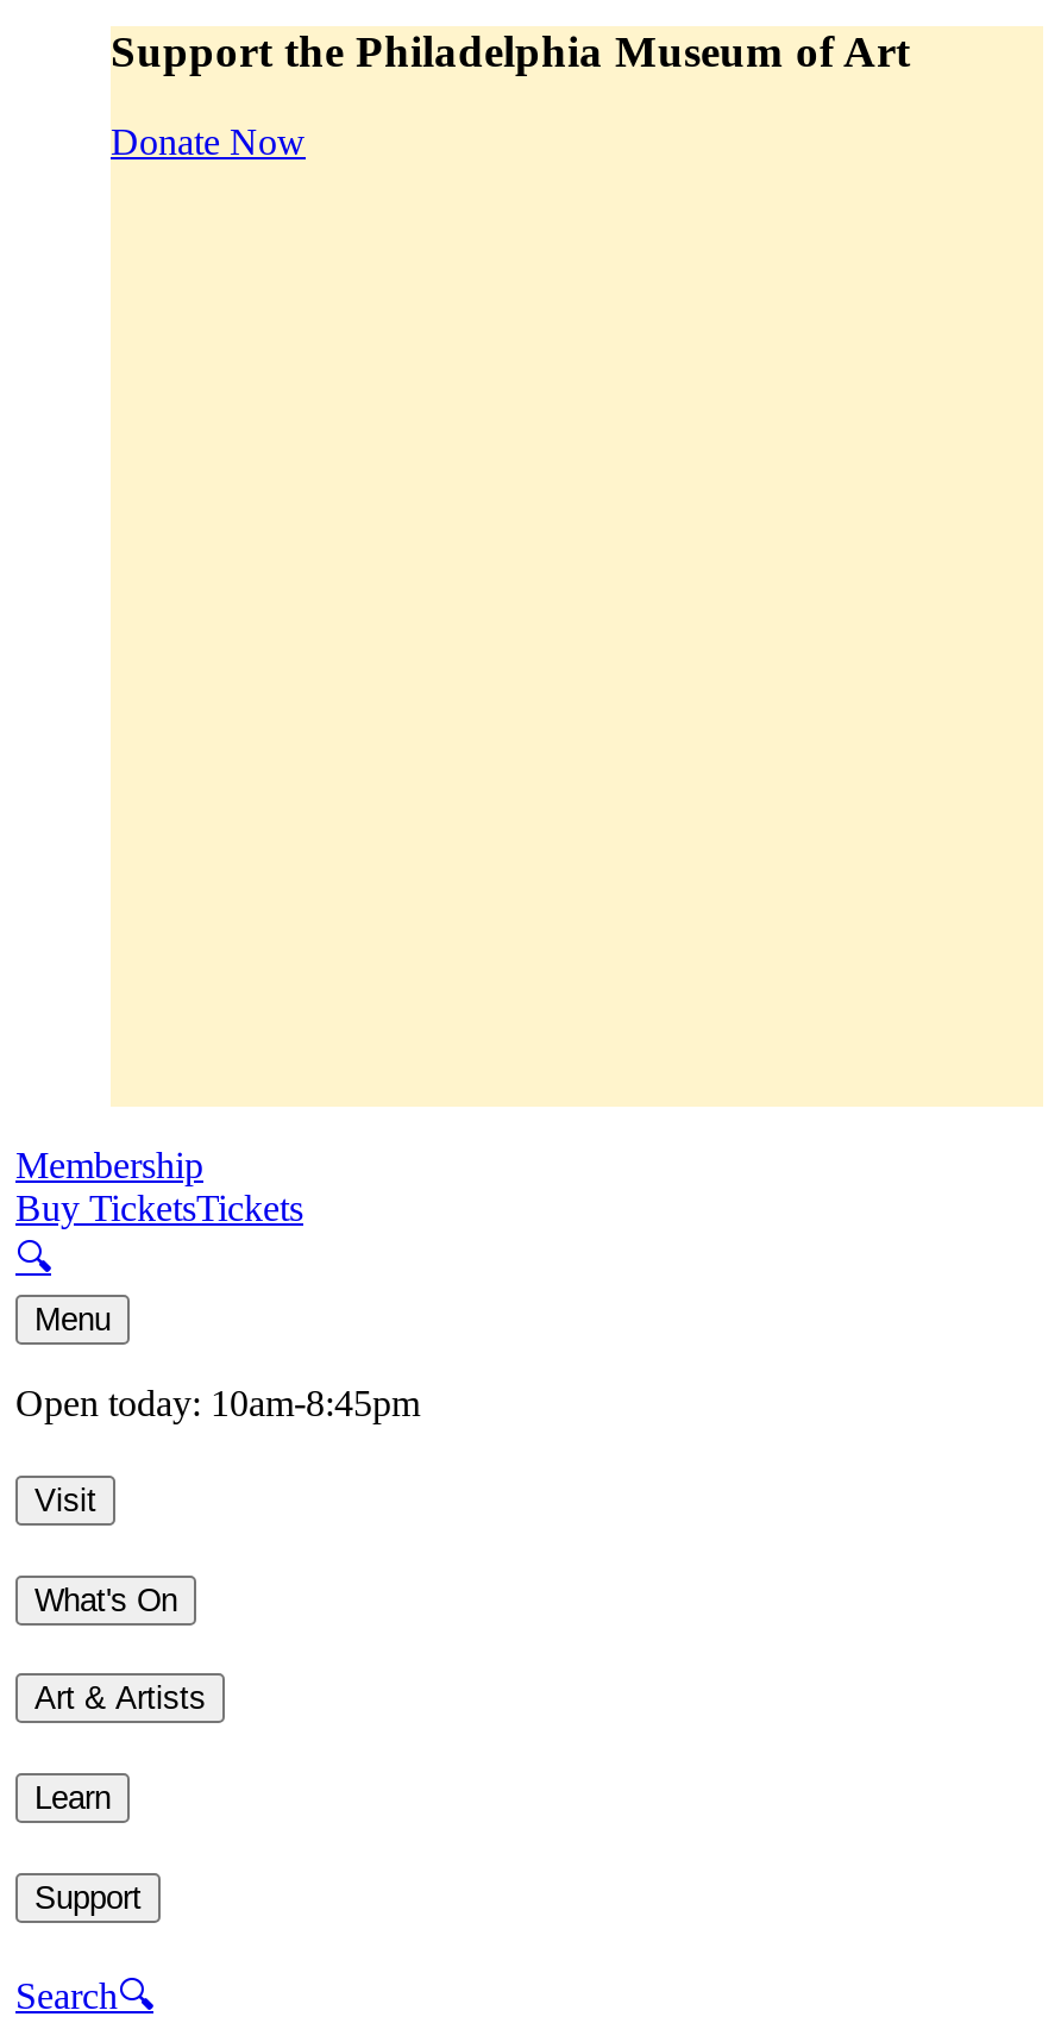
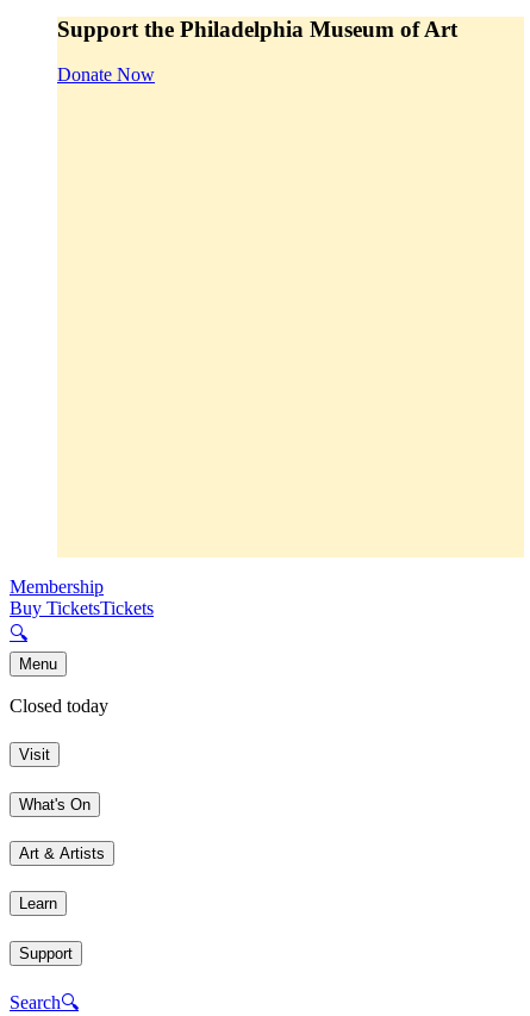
[15,1383,420,1424] Open today: 10am-8:45pm -> [10,696,108,716] Closed today

